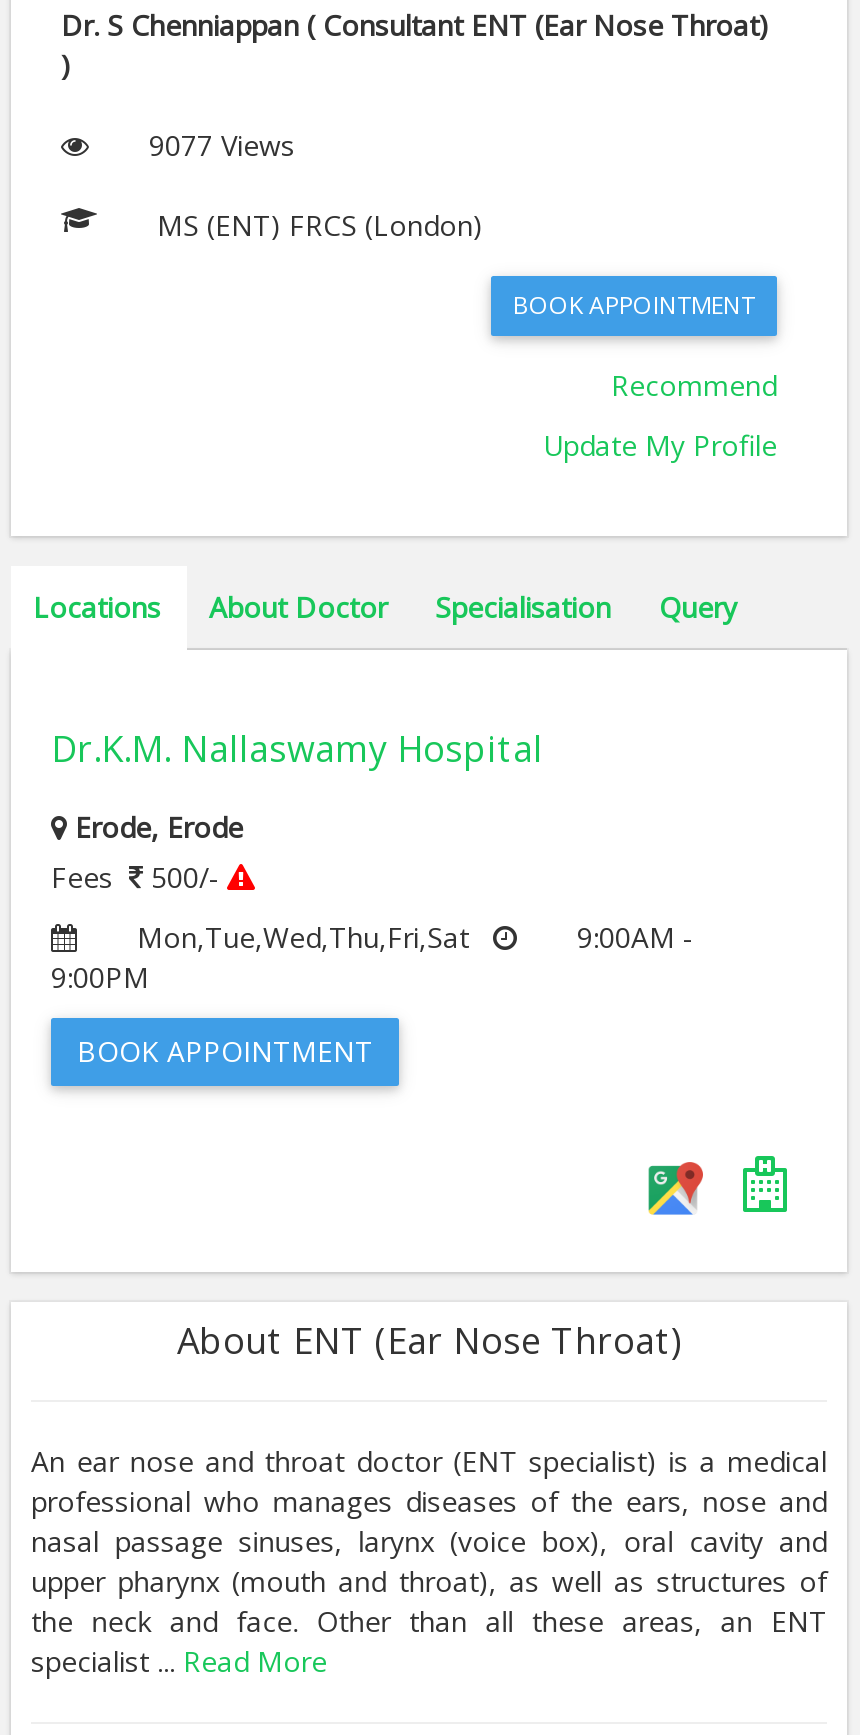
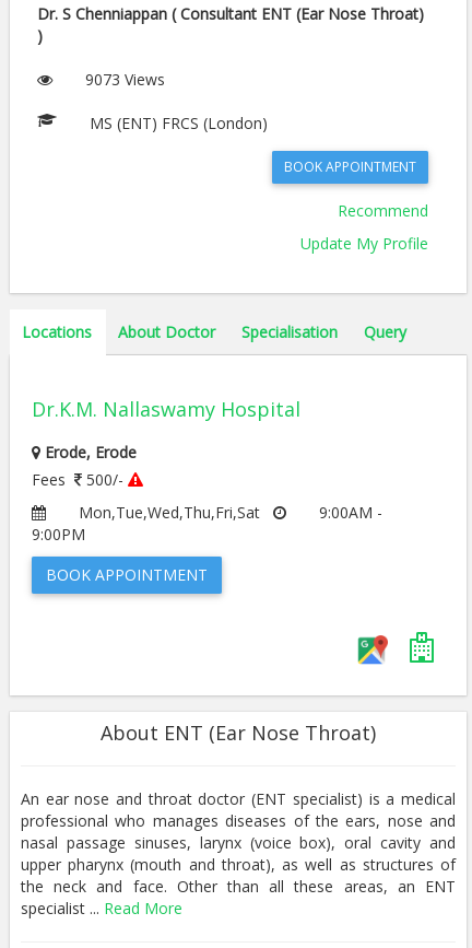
[149,126,295,164] 9077 Views -> [85,69,165,90] 9073 Views

